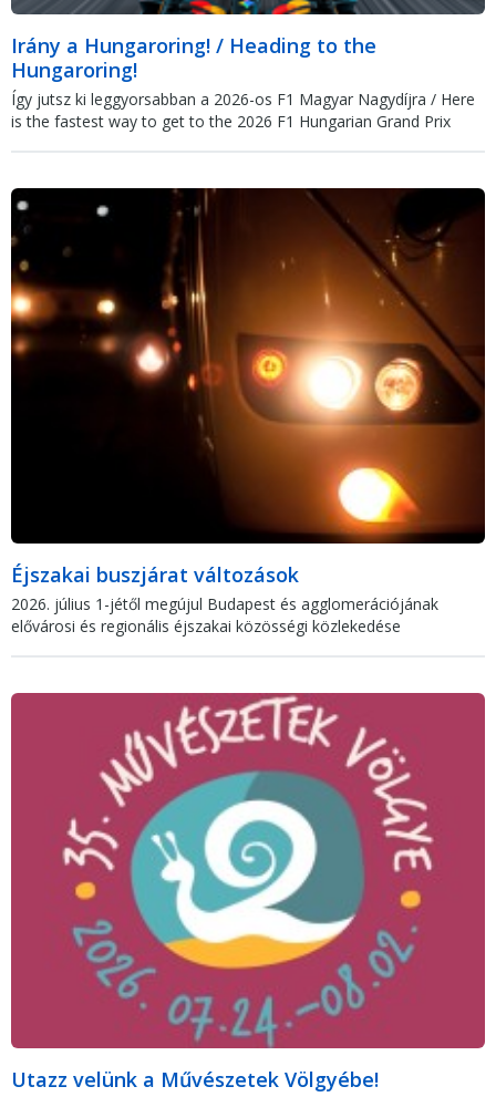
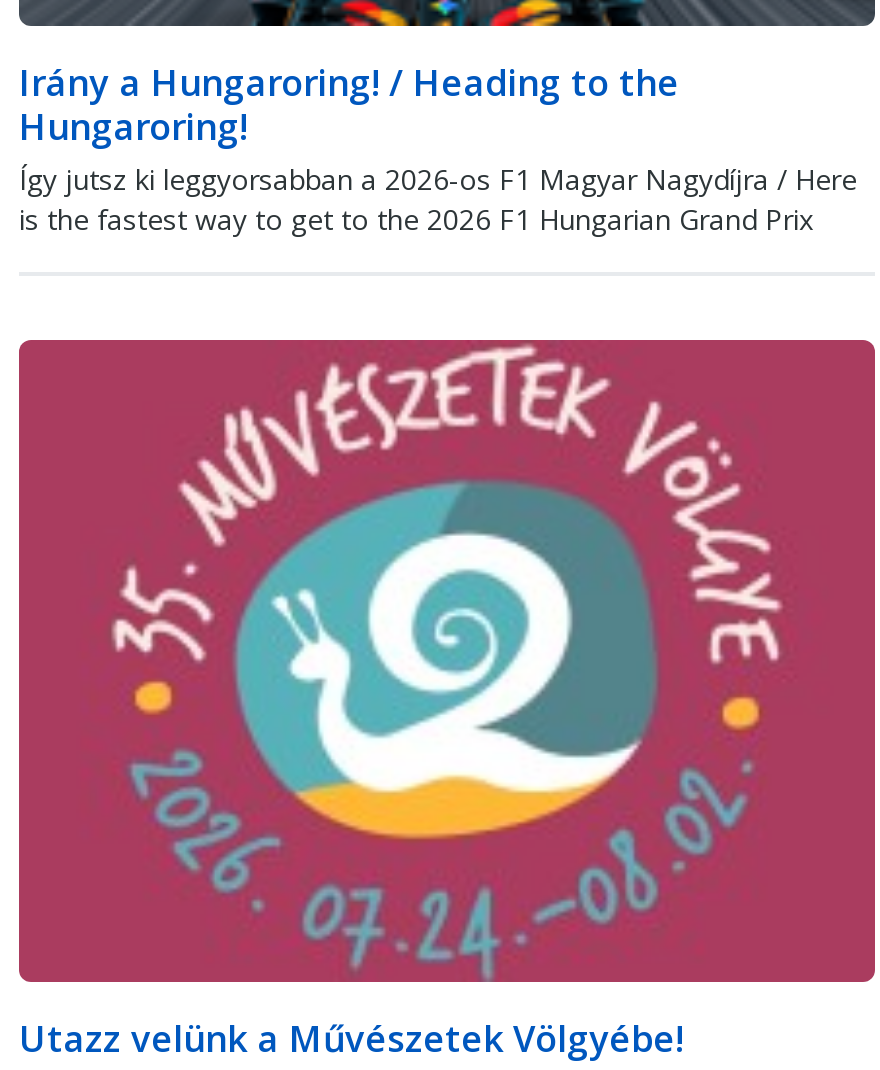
[10,187,486,637] [image] | Éjszakai buszjárat változások | 2026. július 1-jétől megújul Budapest és agglomerációjának | elővárosi és regionális éjszakai közösségi közlekedése -> none

